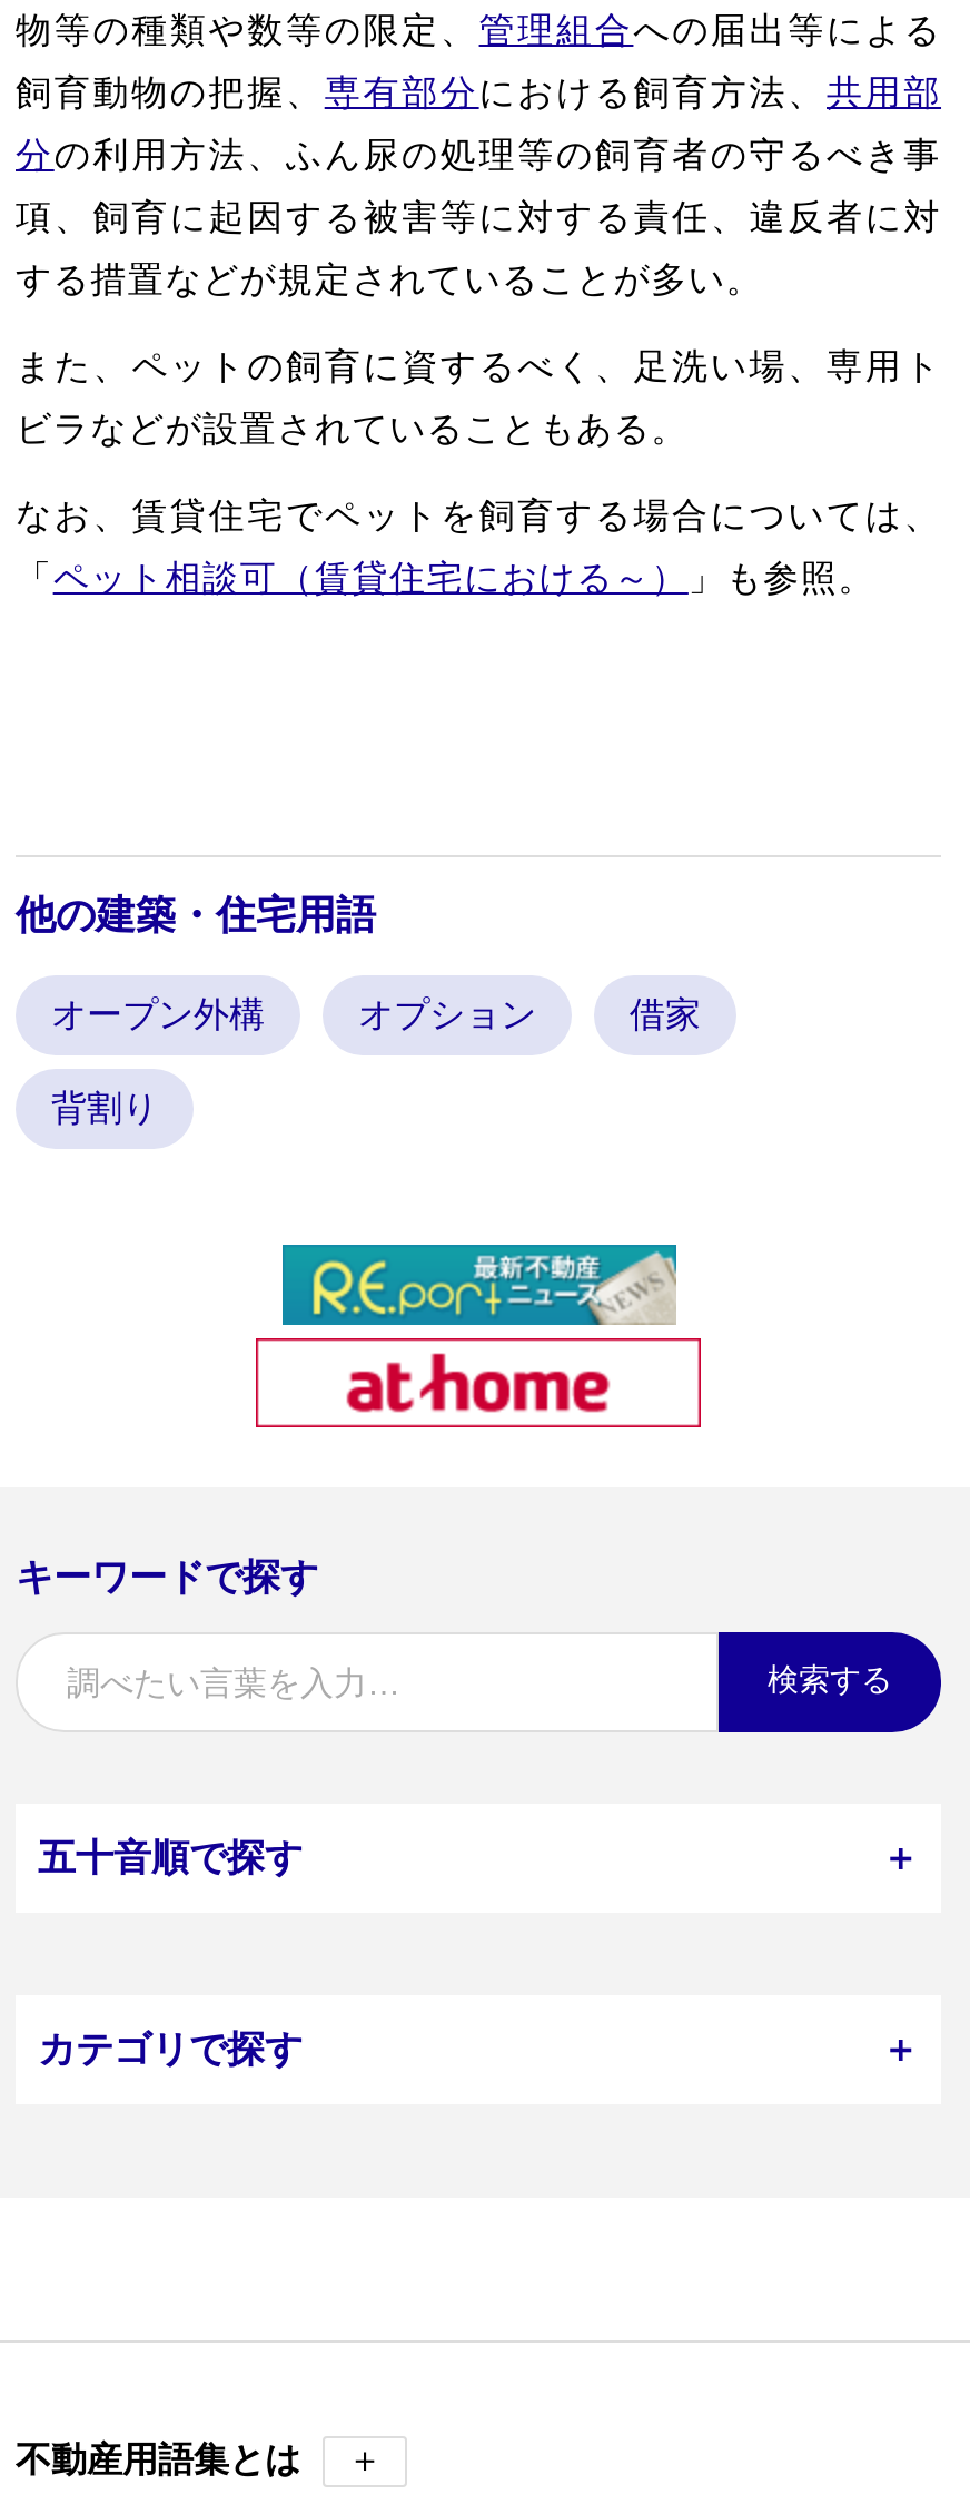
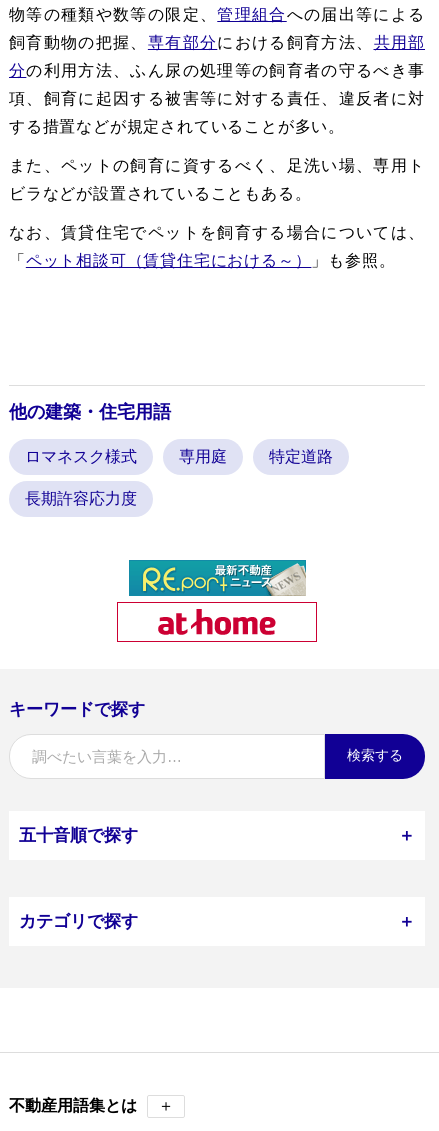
[51,995,701,1033] オープン外構 | オプション | 借家 -> [25,448,333,465] ロマネスク様式 | 専用庭 | 特定道路
[51,1089,158,1127] 背割り -> [25,490,137,507] 長期許容応力度

